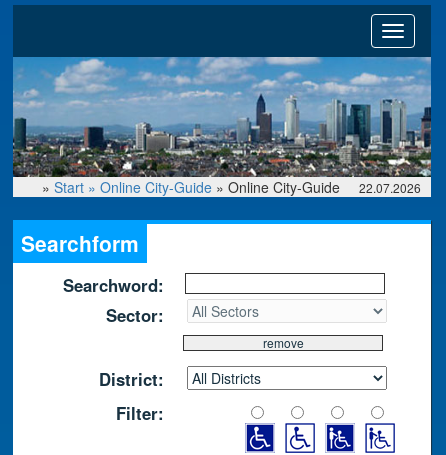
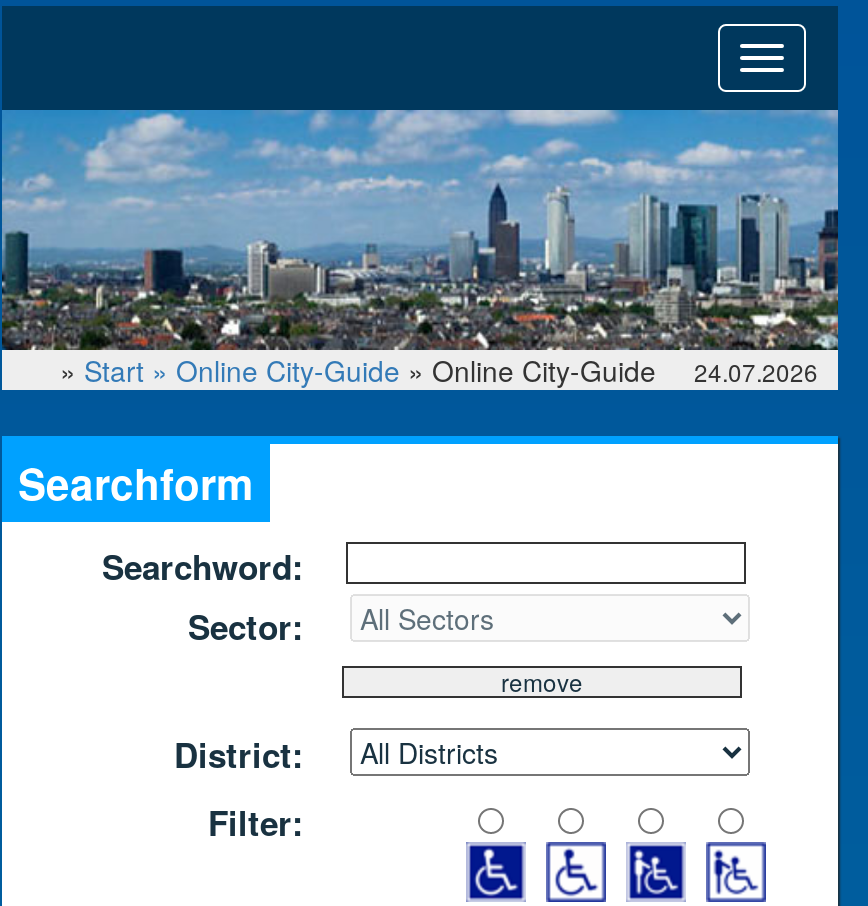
[38,177,421,197] »Start »Online City-Guide» Online City-Guide 22.07.2026 -> [52,350,818,390] »Start »Online City-Guide» Online City-Guide 24.07.2026

